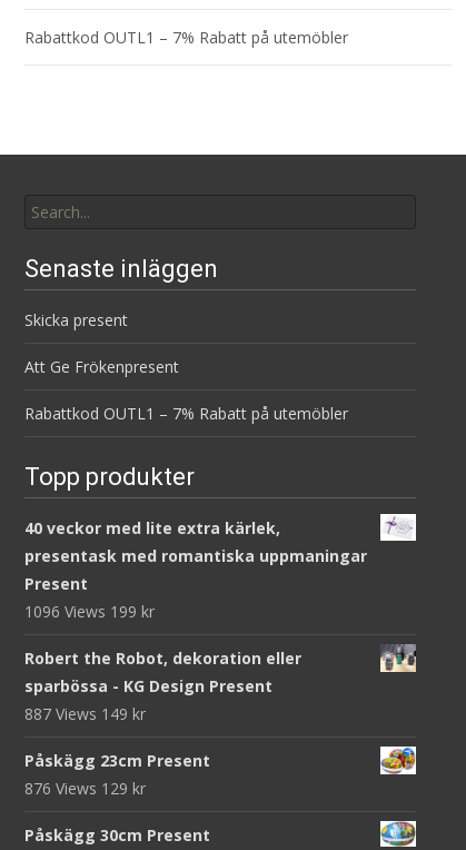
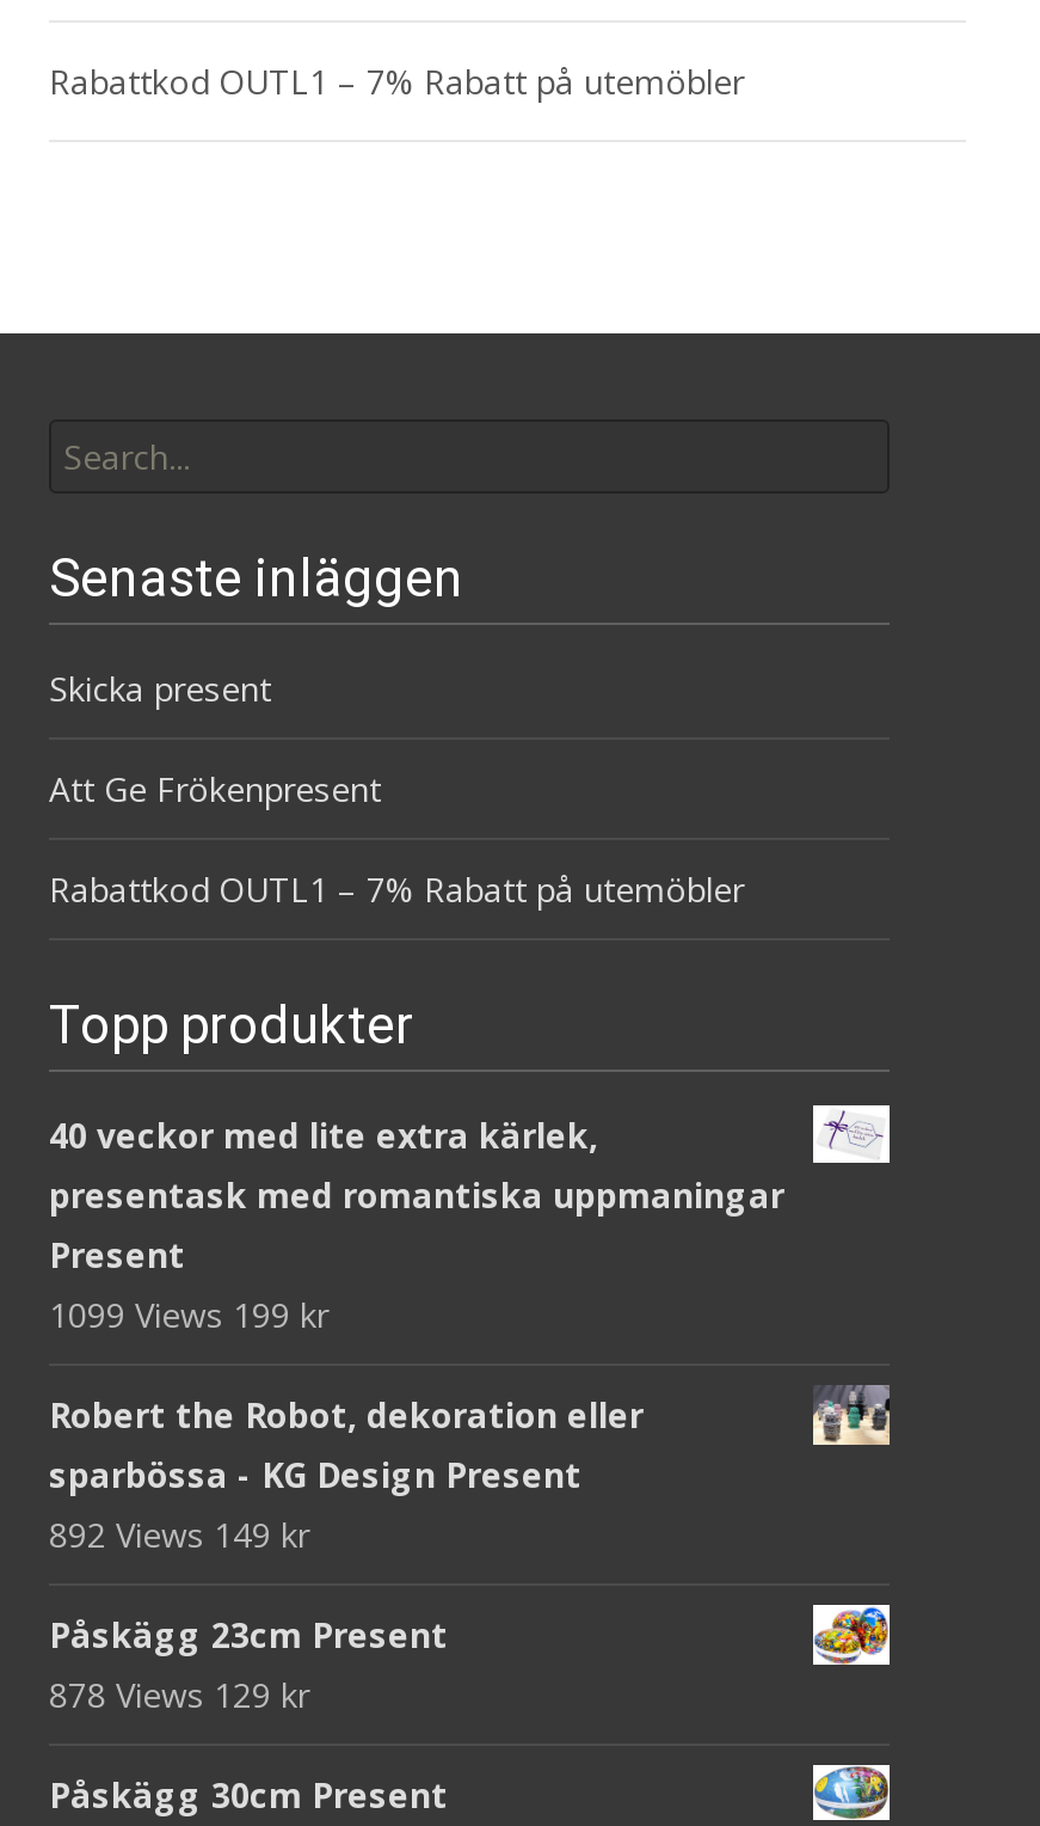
[24,601,155,622] 1096 Views 199 kr -> [49,1291,328,1337] 1099 Views 199 kr
[24,703,146,725] 887 Views 149 kr -> [49,1511,309,1556] 892 Views 149 kr
[24,778,146,799] 876 Views 129 kr -> [49,1671,309,1717] 878 Views 129 kr

